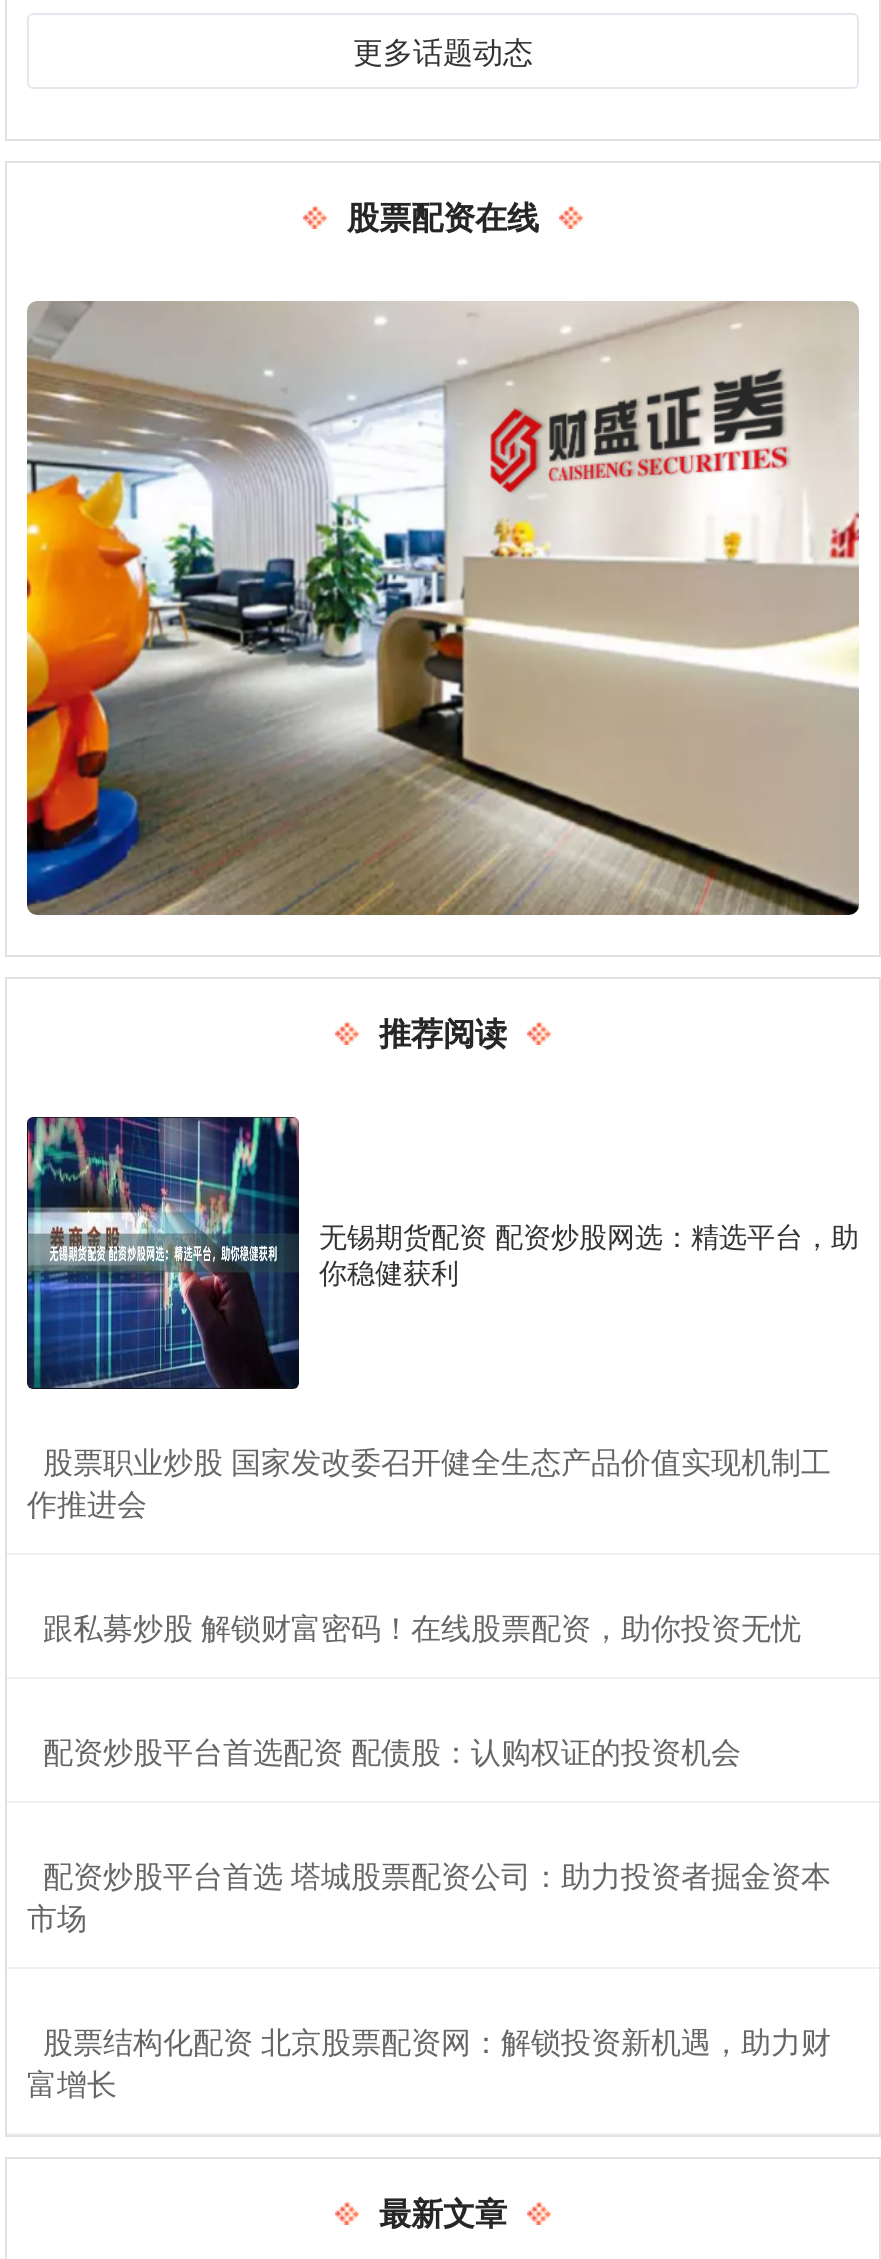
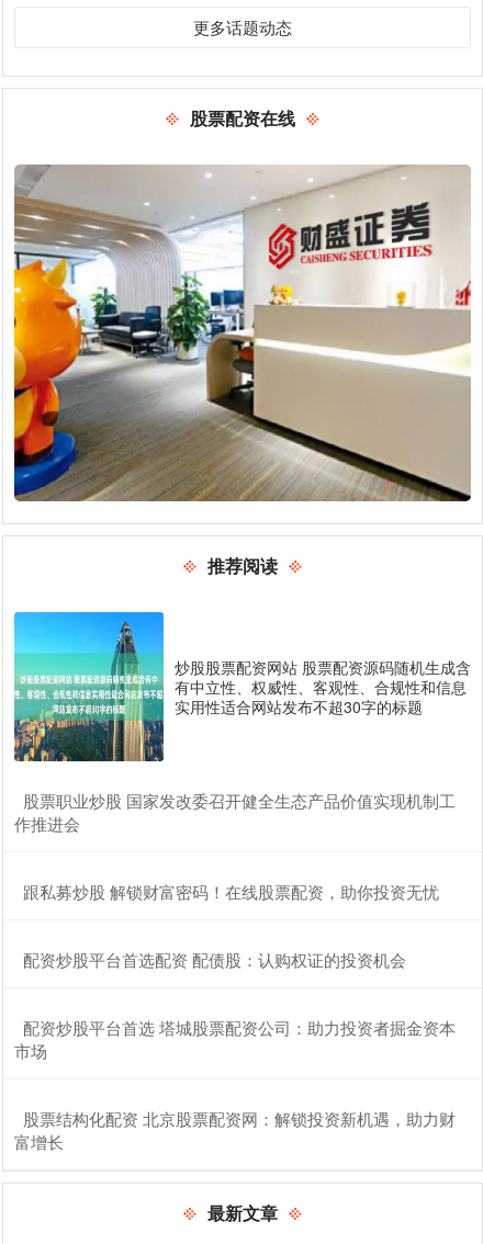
[25,1115,859,1391] [image] | 无锡期货配资 配资炒股网选：精选平台，助 | 你稳健获利 -> [13,611,471,762] [image] | 炒股股票配资网站 股票配资源码随机生成含 | 有中立性、权威性、客观性、合规性和信息 | 实用性适合网站发布不超30字的标题

